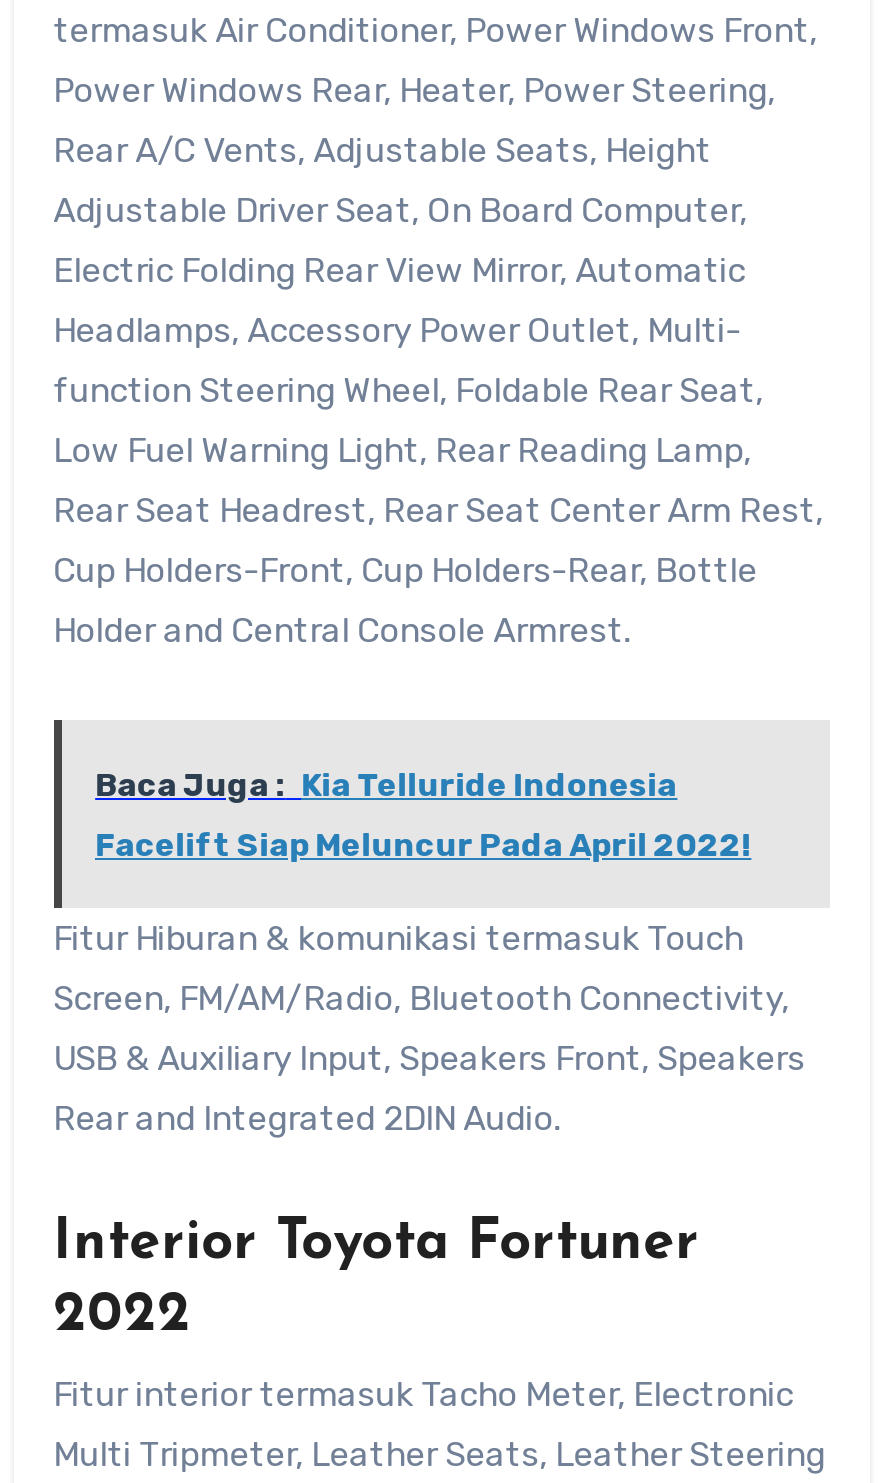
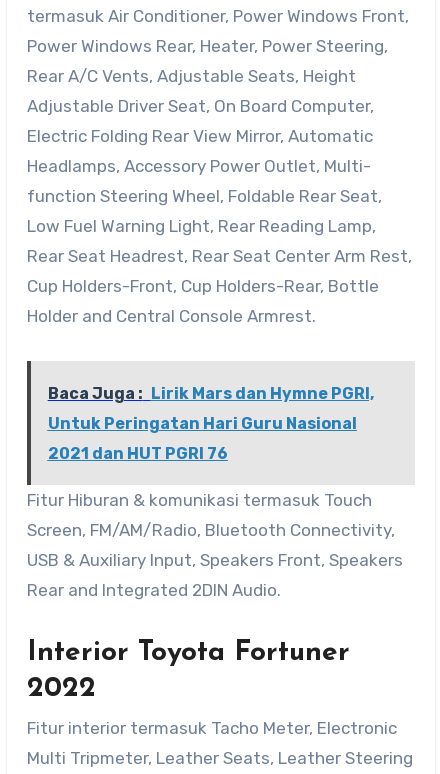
[95,765,751,863] Baca Juga : Kia Telluride Indonesia | Facelift Siap Meluncur Pada April 2022! -> [48,383,374,462] Baca Juga : Lirik Mars dan Hymne PGRI, | Untuk Peringatan Hari Guru Nasional | 2021 dan HUT PGRI 76

